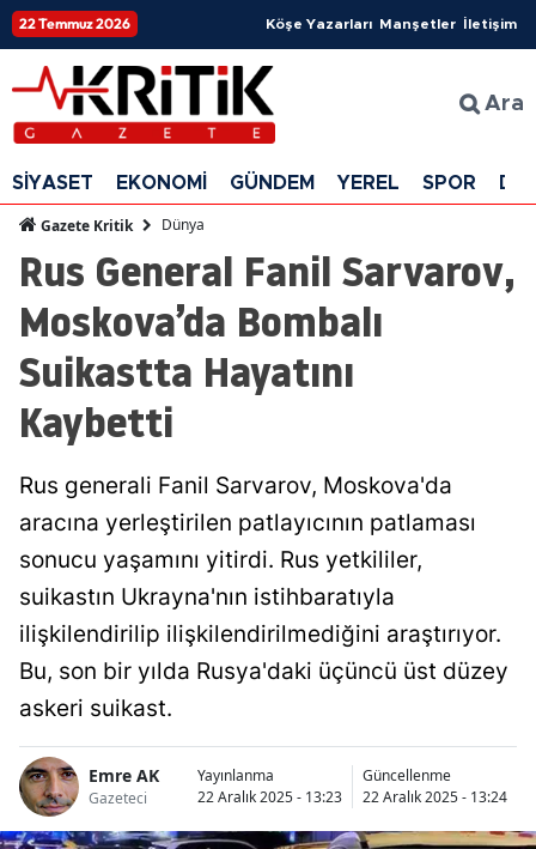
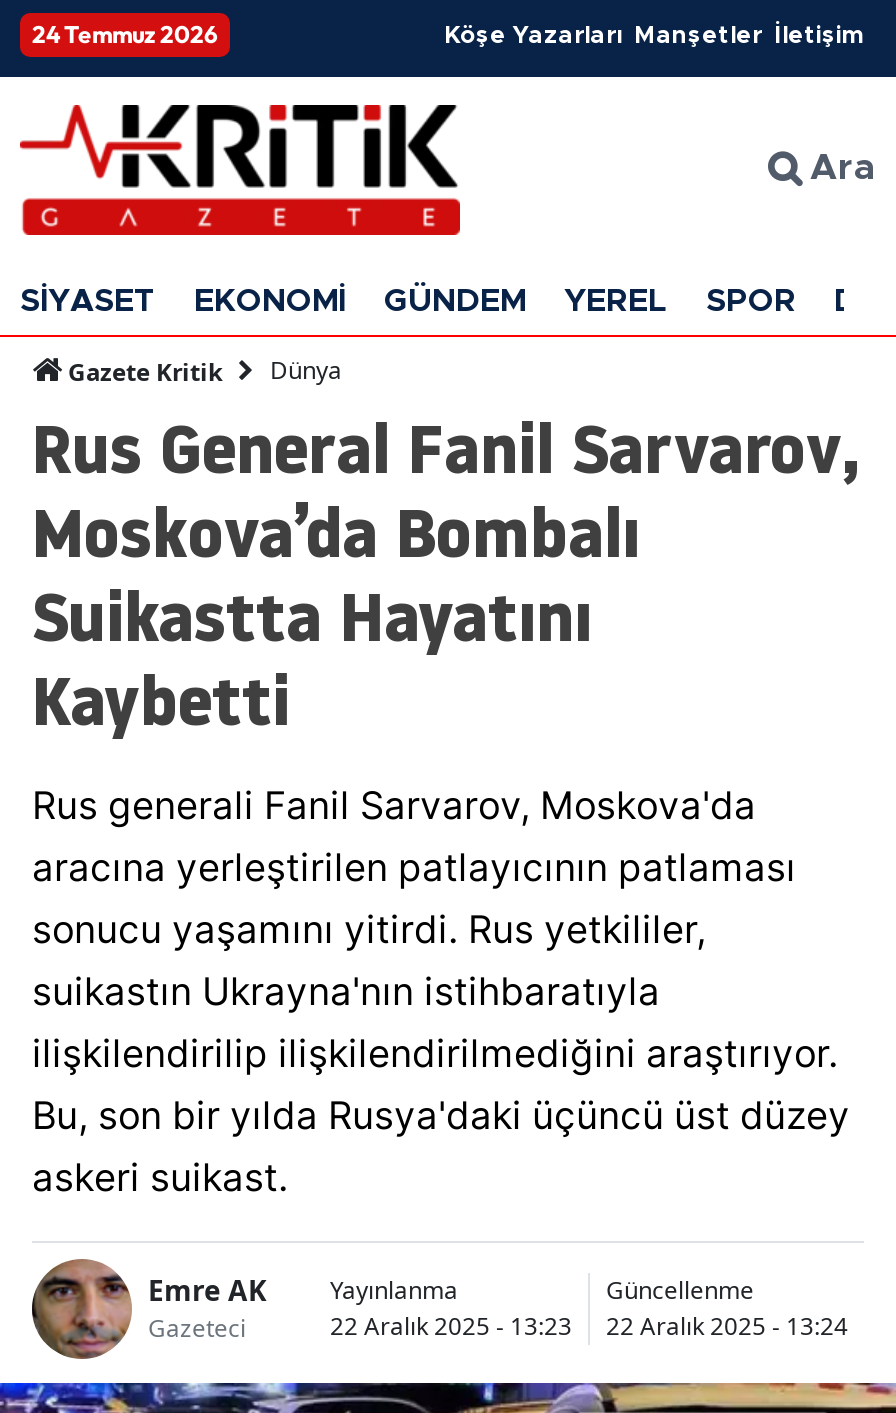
[19,14,130,32] 22 Temmuz 2026 -> [32,19,218,49] 24 Temmuz 2026

